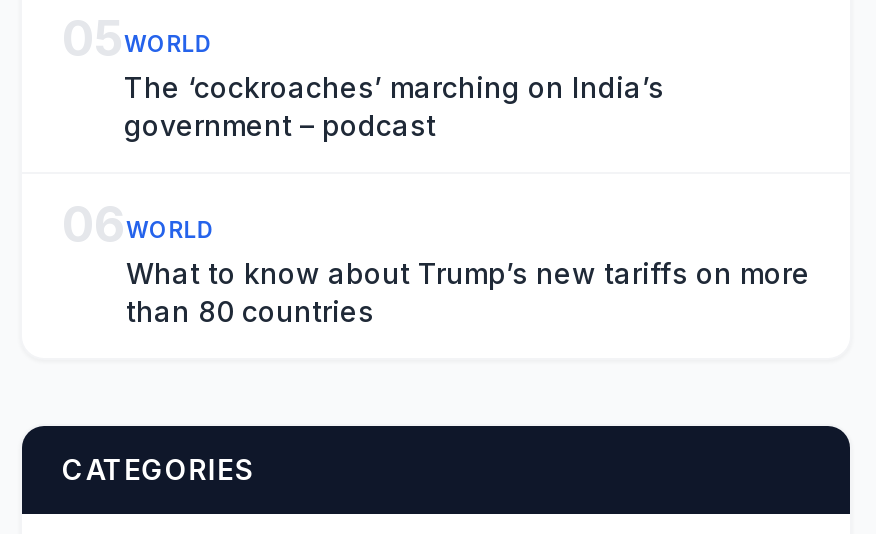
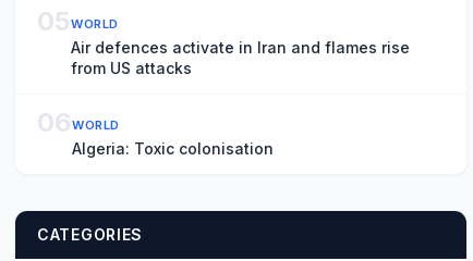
[124,70,664,142] The ‘cockroaches’ marching on India’s | government – podcast -> [71,38,410,78] Air defences activate in Iran and flames rise | from US attacks
[126,256,810,328] What to know about Trump’s new tariffs on more | than 80 countries -> [72,140,274,158] Algeria: Toxic colonisation

